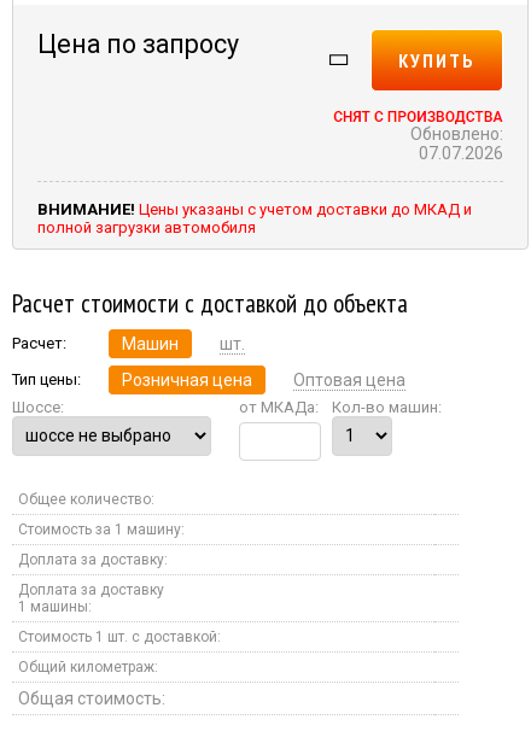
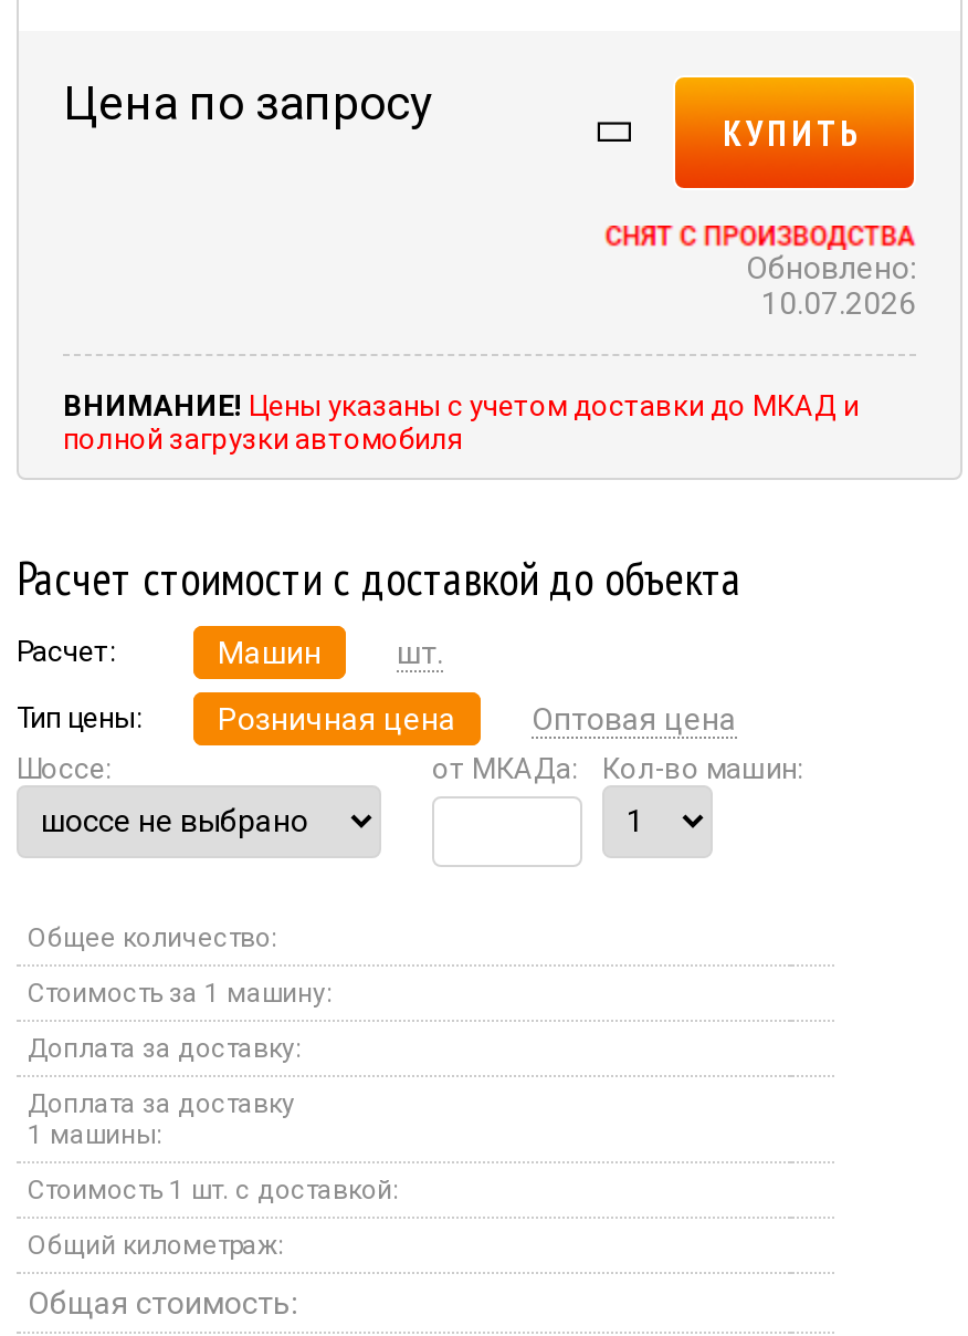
[419,143,503,162] 07.07.2026 -> [761,284,916,320] 10.07.2026

